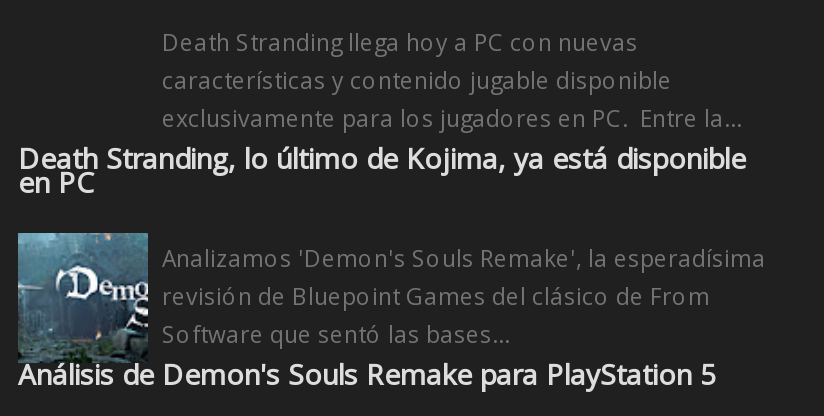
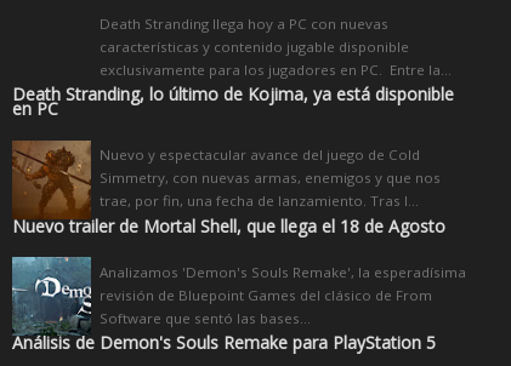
none -> [11,139,445,237] [image] | Nuevo trailer de Mortal Shell, que llega el 18 de Agosto
none -> [100,146,441,210] Nuevo y espectacular avance del juego de Cold | Simmetry, con nuevas armas, enemigos y que nos | trae, por fin, una fecha de lanzamiento. Tras l...

